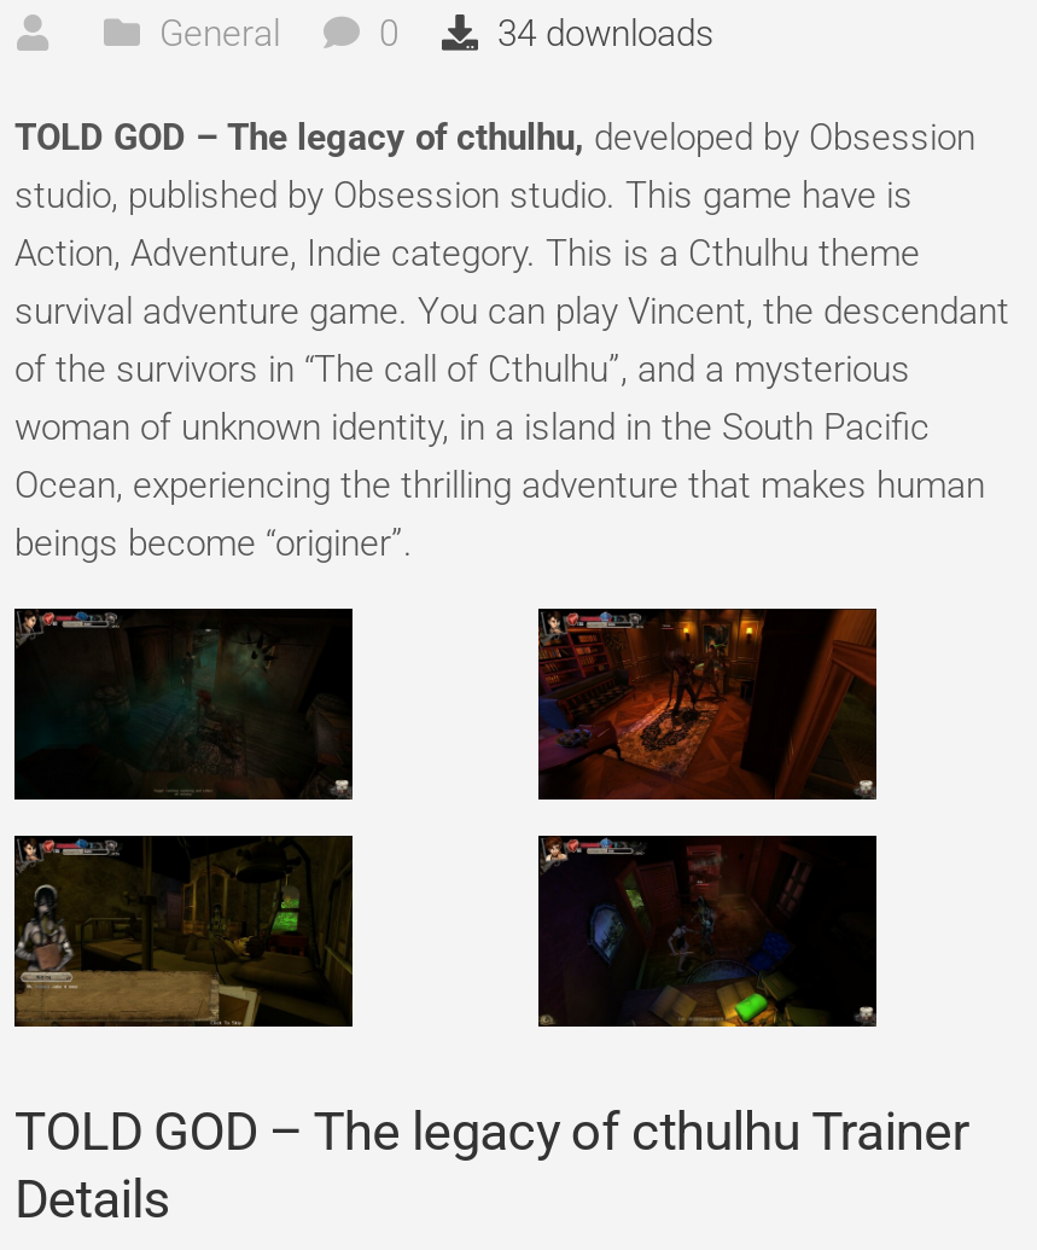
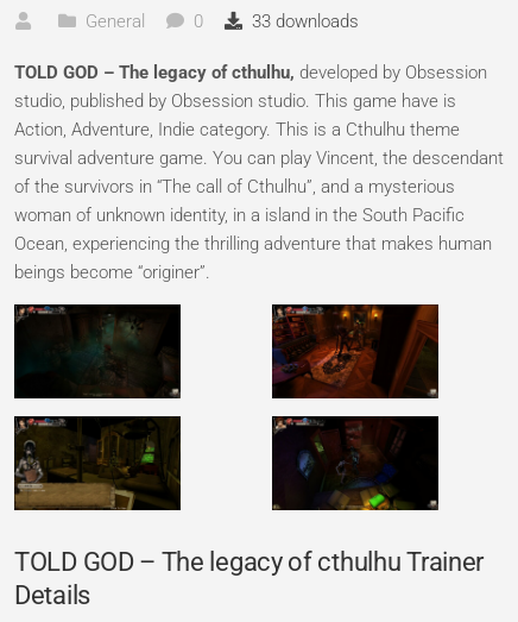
[488,12,715,56] 34 downloads -> [247,11,359,32] 33 downloads

